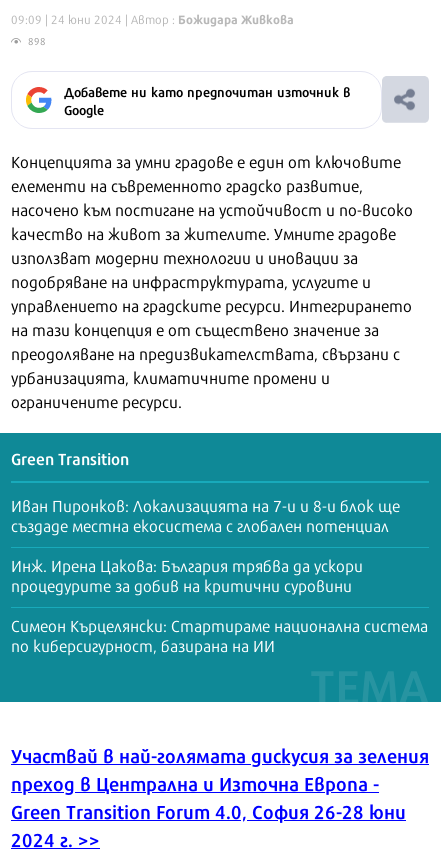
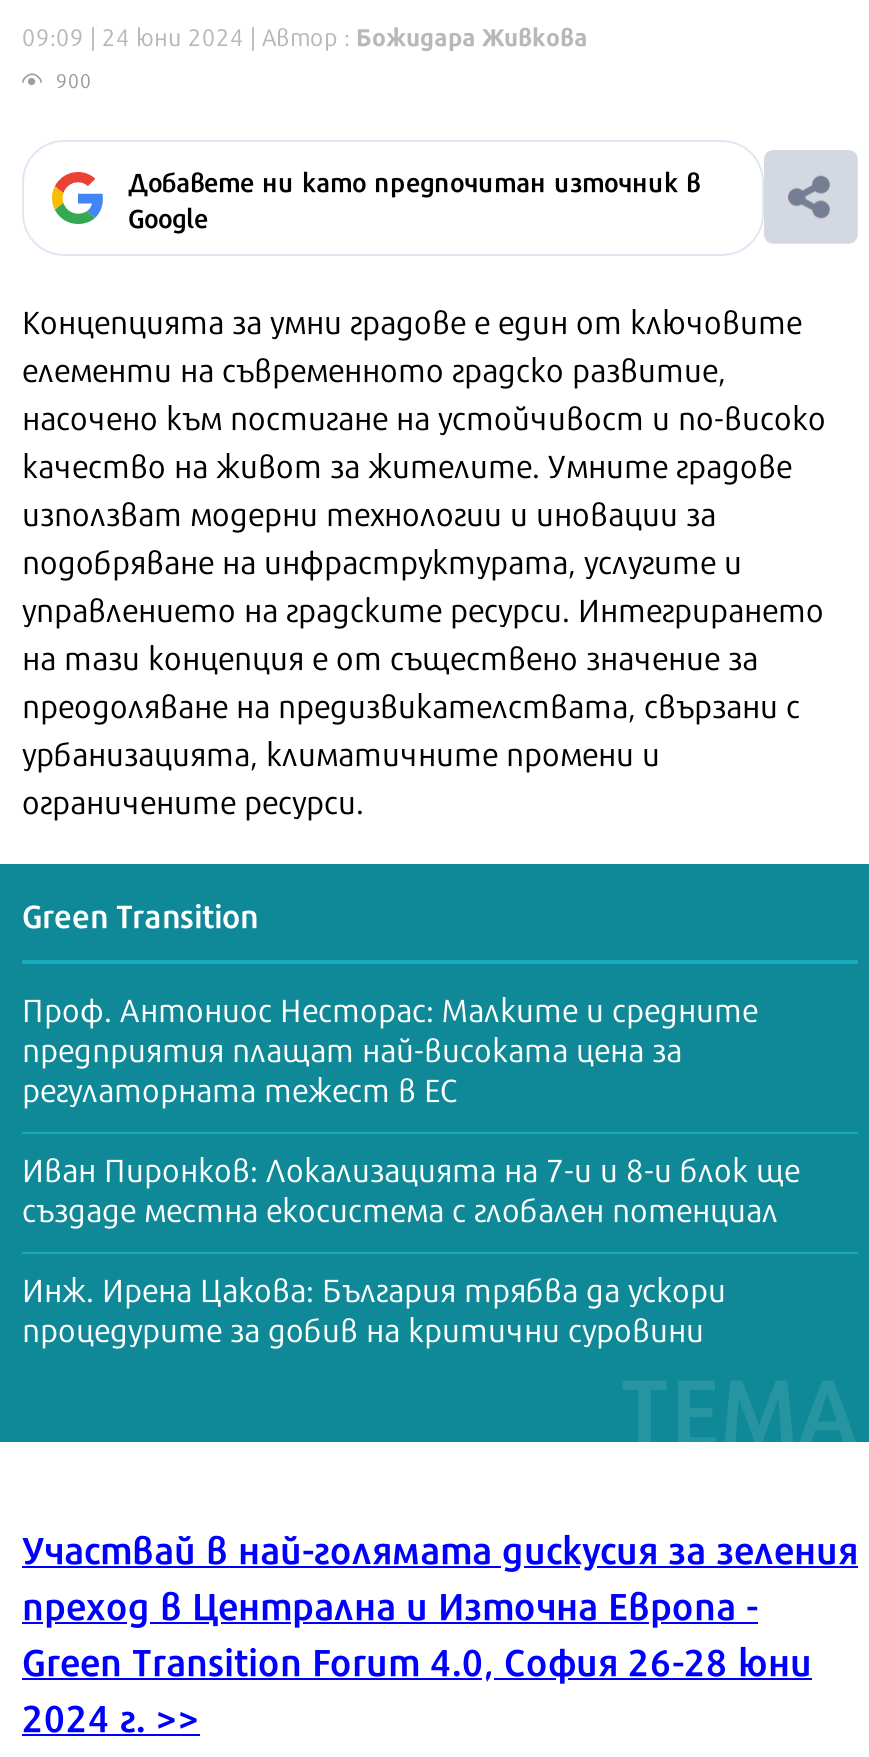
[28,33,46,48] 898 -> [56,64,92,94] 900
none -> [22,984,758,1112] Проф. Антониос Несторас: Малките и средните | предприятия плащат най-високата цена за | регулаторната тежест в ЕС
moved [11,493,400,577] -> [22,1144,800,1312]: Иван Пиронков: Локализацията на 7-и и 8-и блок ще | създаде местна екосистема с глобален потенциал | Инж. Ирена Цакова: България трябва да ускори
[11,613,428,657] Симеон Кърцелянски: Стартираме национална система | по киберсигурност, базирана на ИИ -> none

